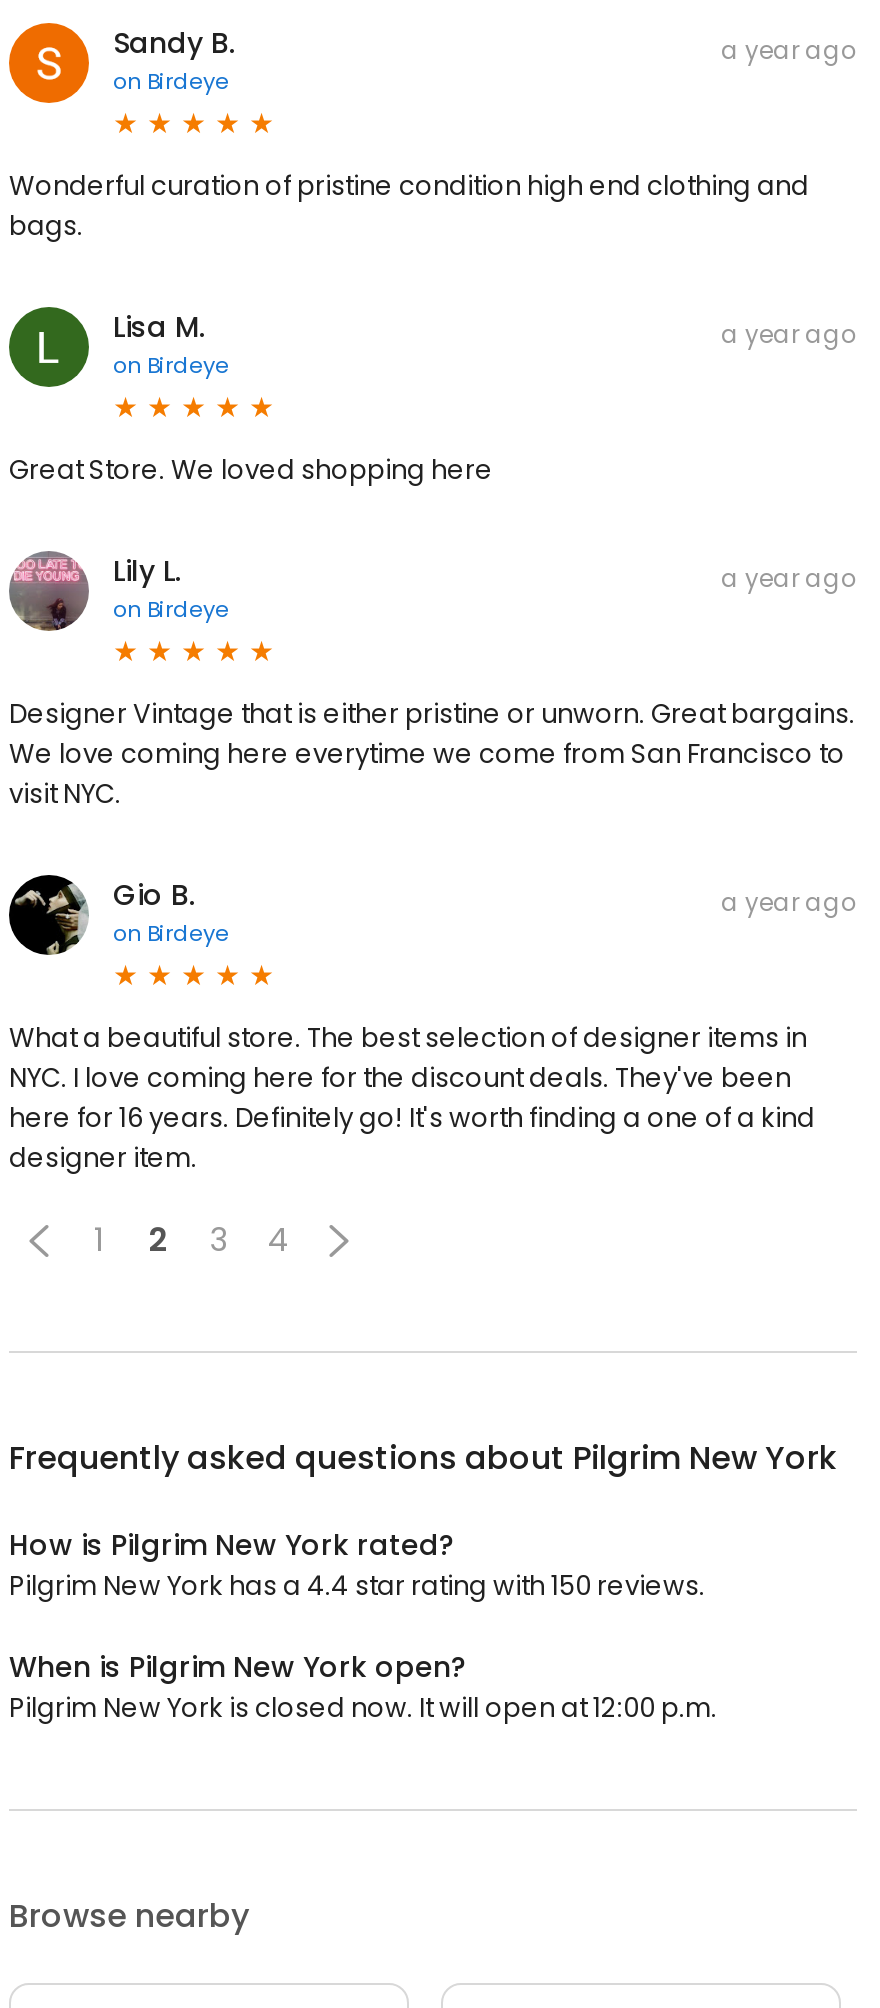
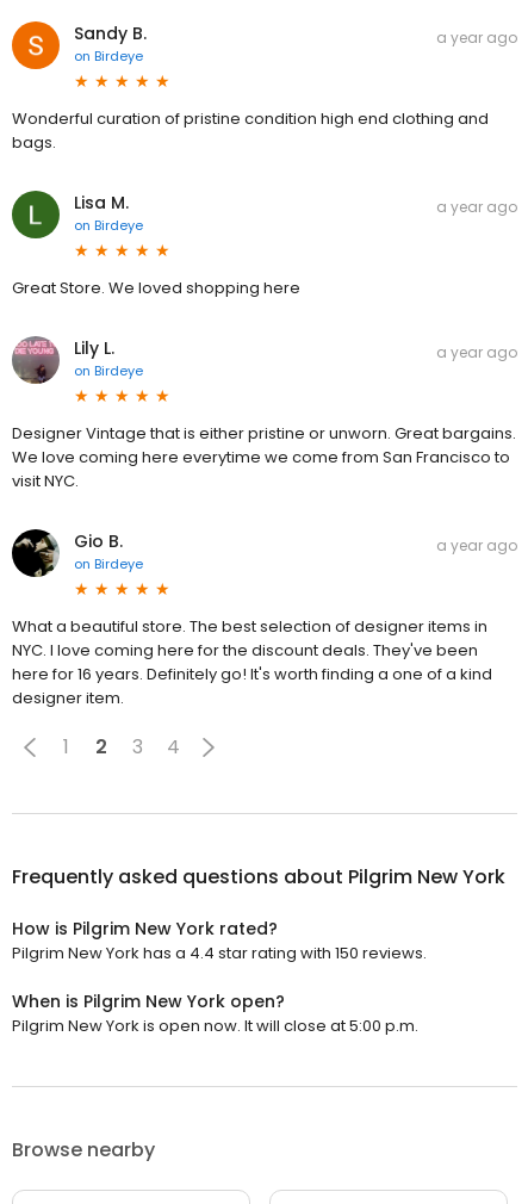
[9,1689,717,1727] Pilgrim New York is closed now. It will open at 12:00 p.m. -> [12,1014,418,1037] Pilgrim New York is open now. It will close at 5:00 p.m.

